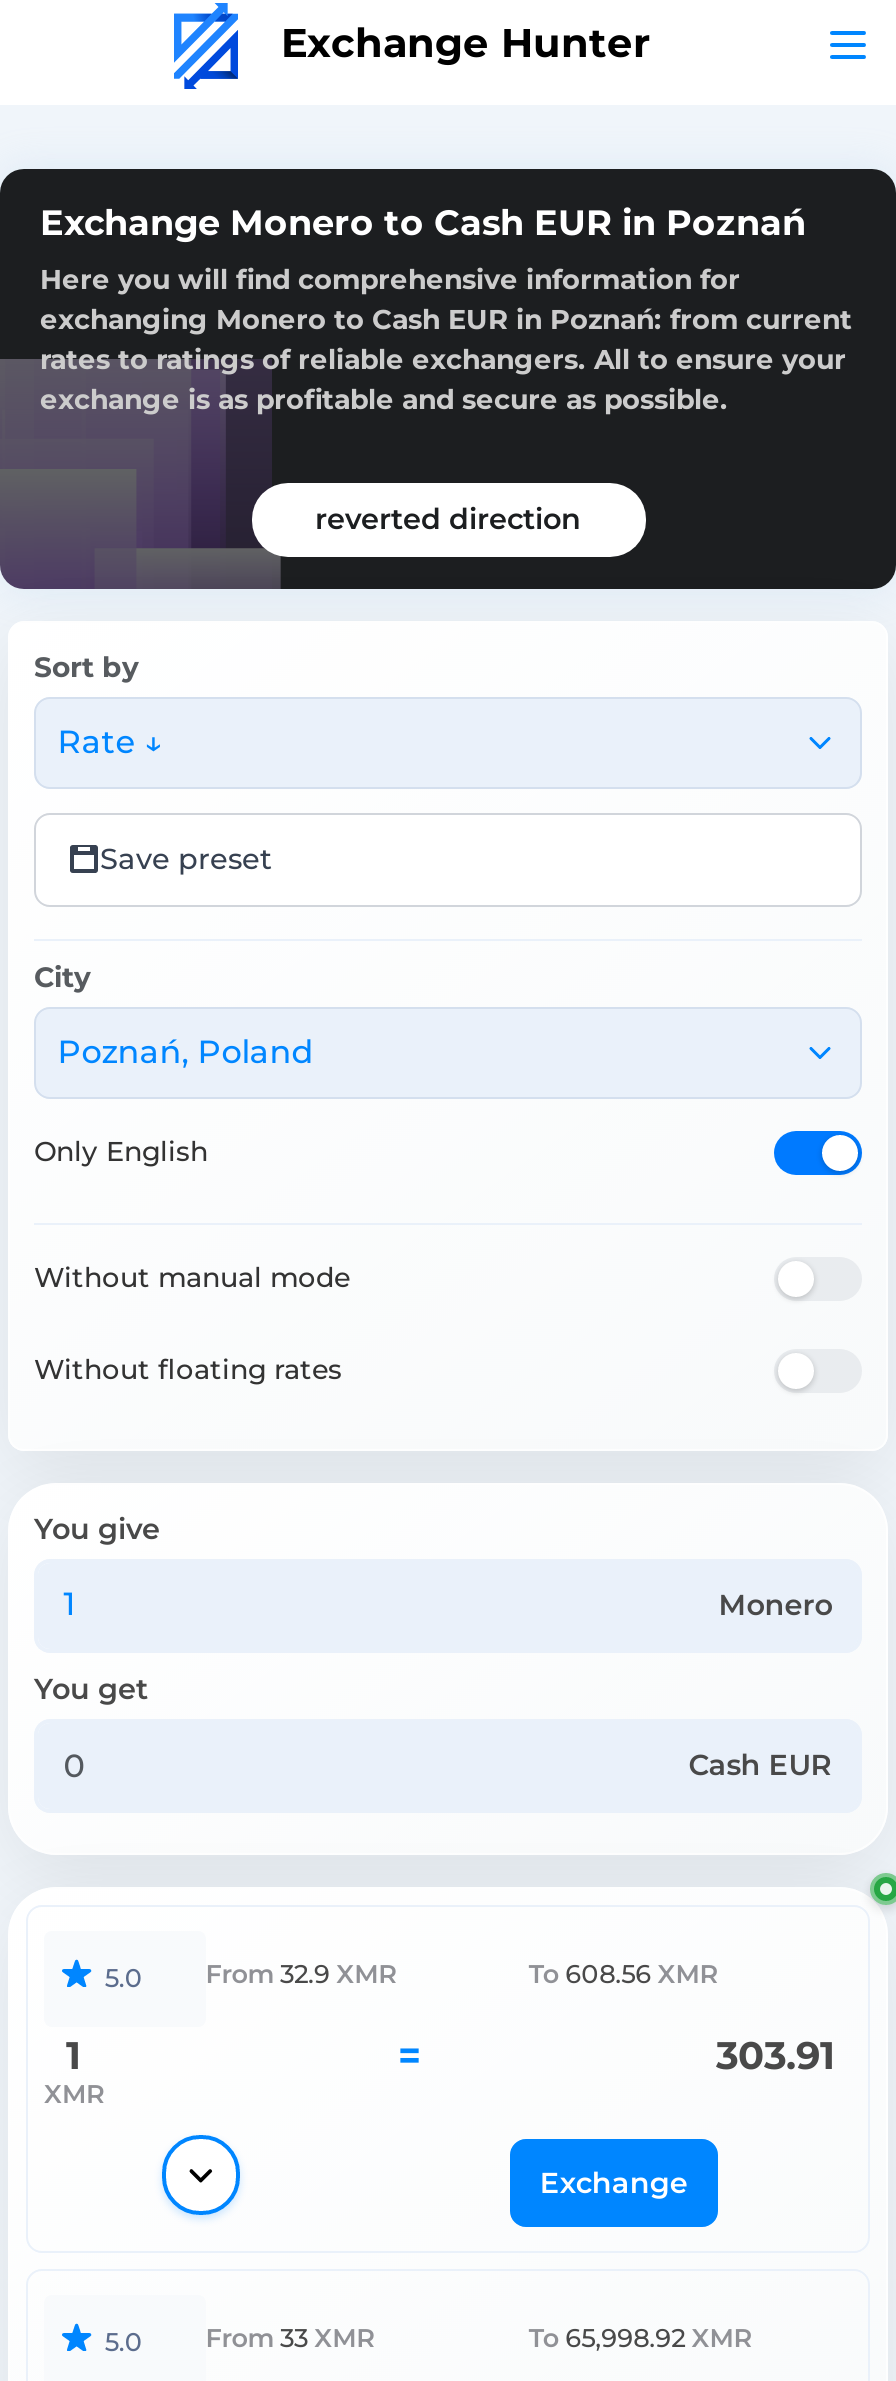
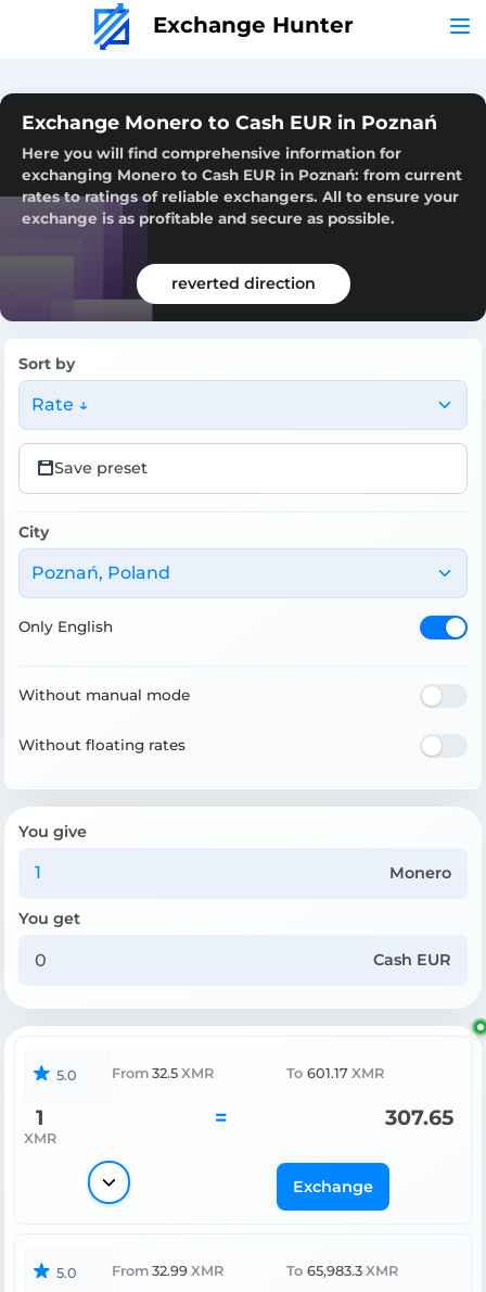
[206,1959,396,1989] From 32.9 XMR -> [112,1065,214,1081] From 32.5 XMR
[529,1959,718,1989] To 608.56 XMR -> [287,1065,384,1081] To 601.17 XMR
[716,2031,836,2079] 303.91 -> [385,1104,453,1130] 307.65
[206,2324,374,2354] From 33 XMR -> [112,1263,224,1279] From 32.99 XMR
[529,2324,752,2354] To 65,998.92 XMR -> [287,1263,398,1279] To 65,983.3 XMR

